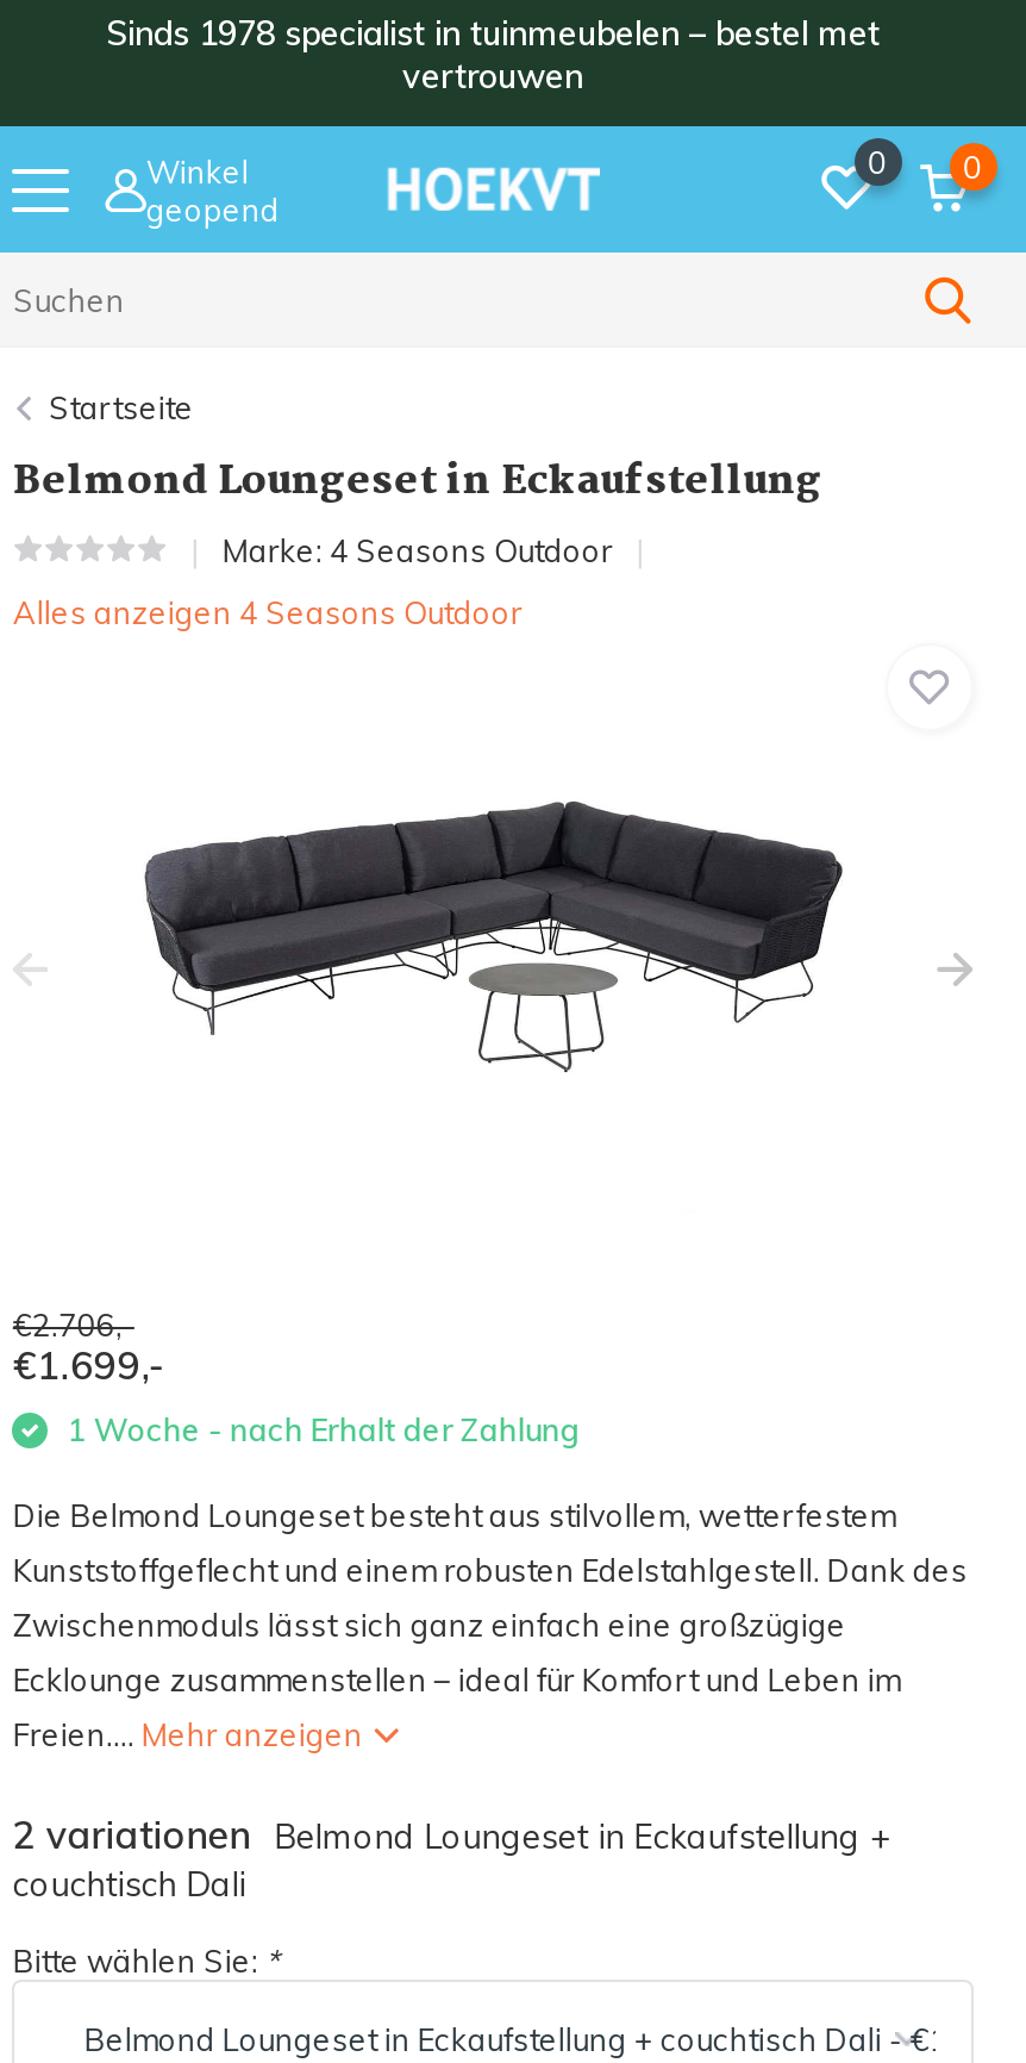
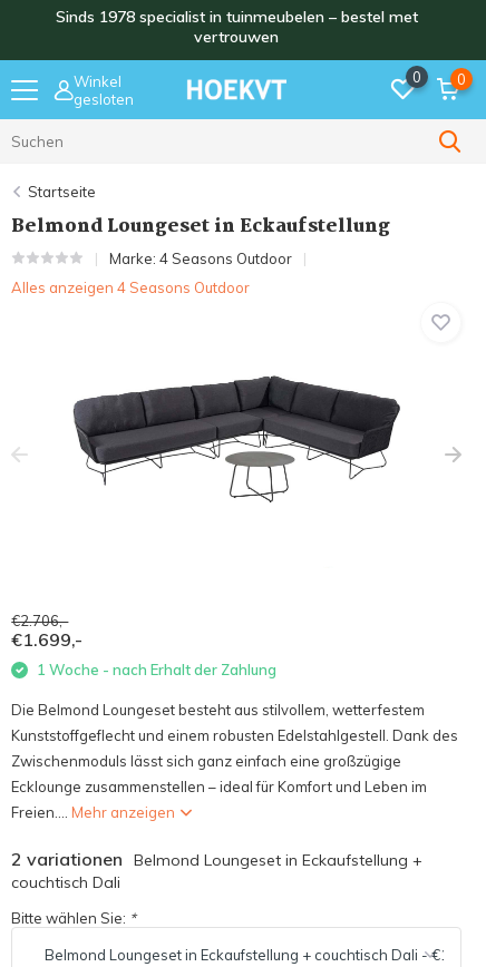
[146,189,279,228] geopend -> [74,90,134,108] gesloten

